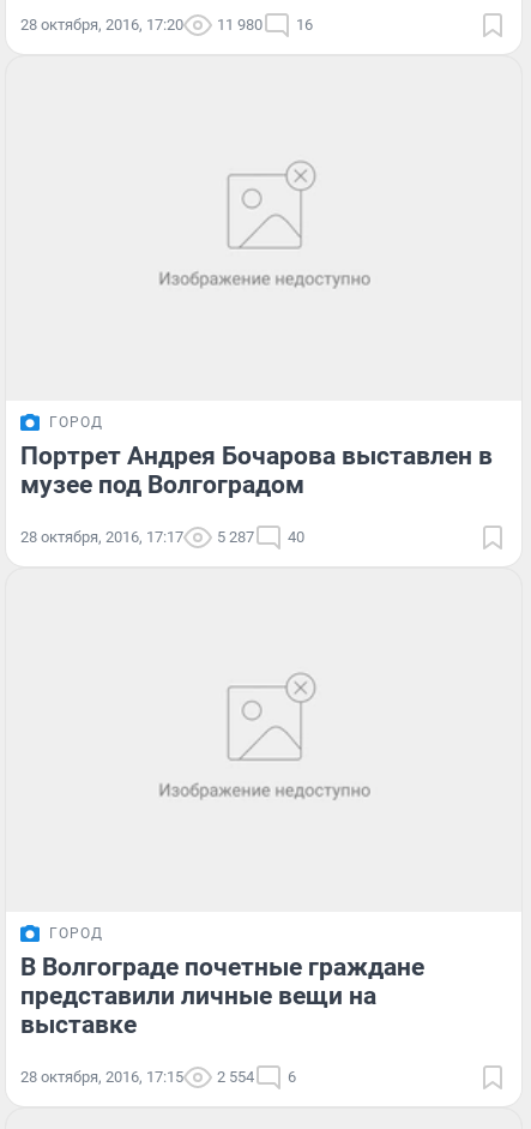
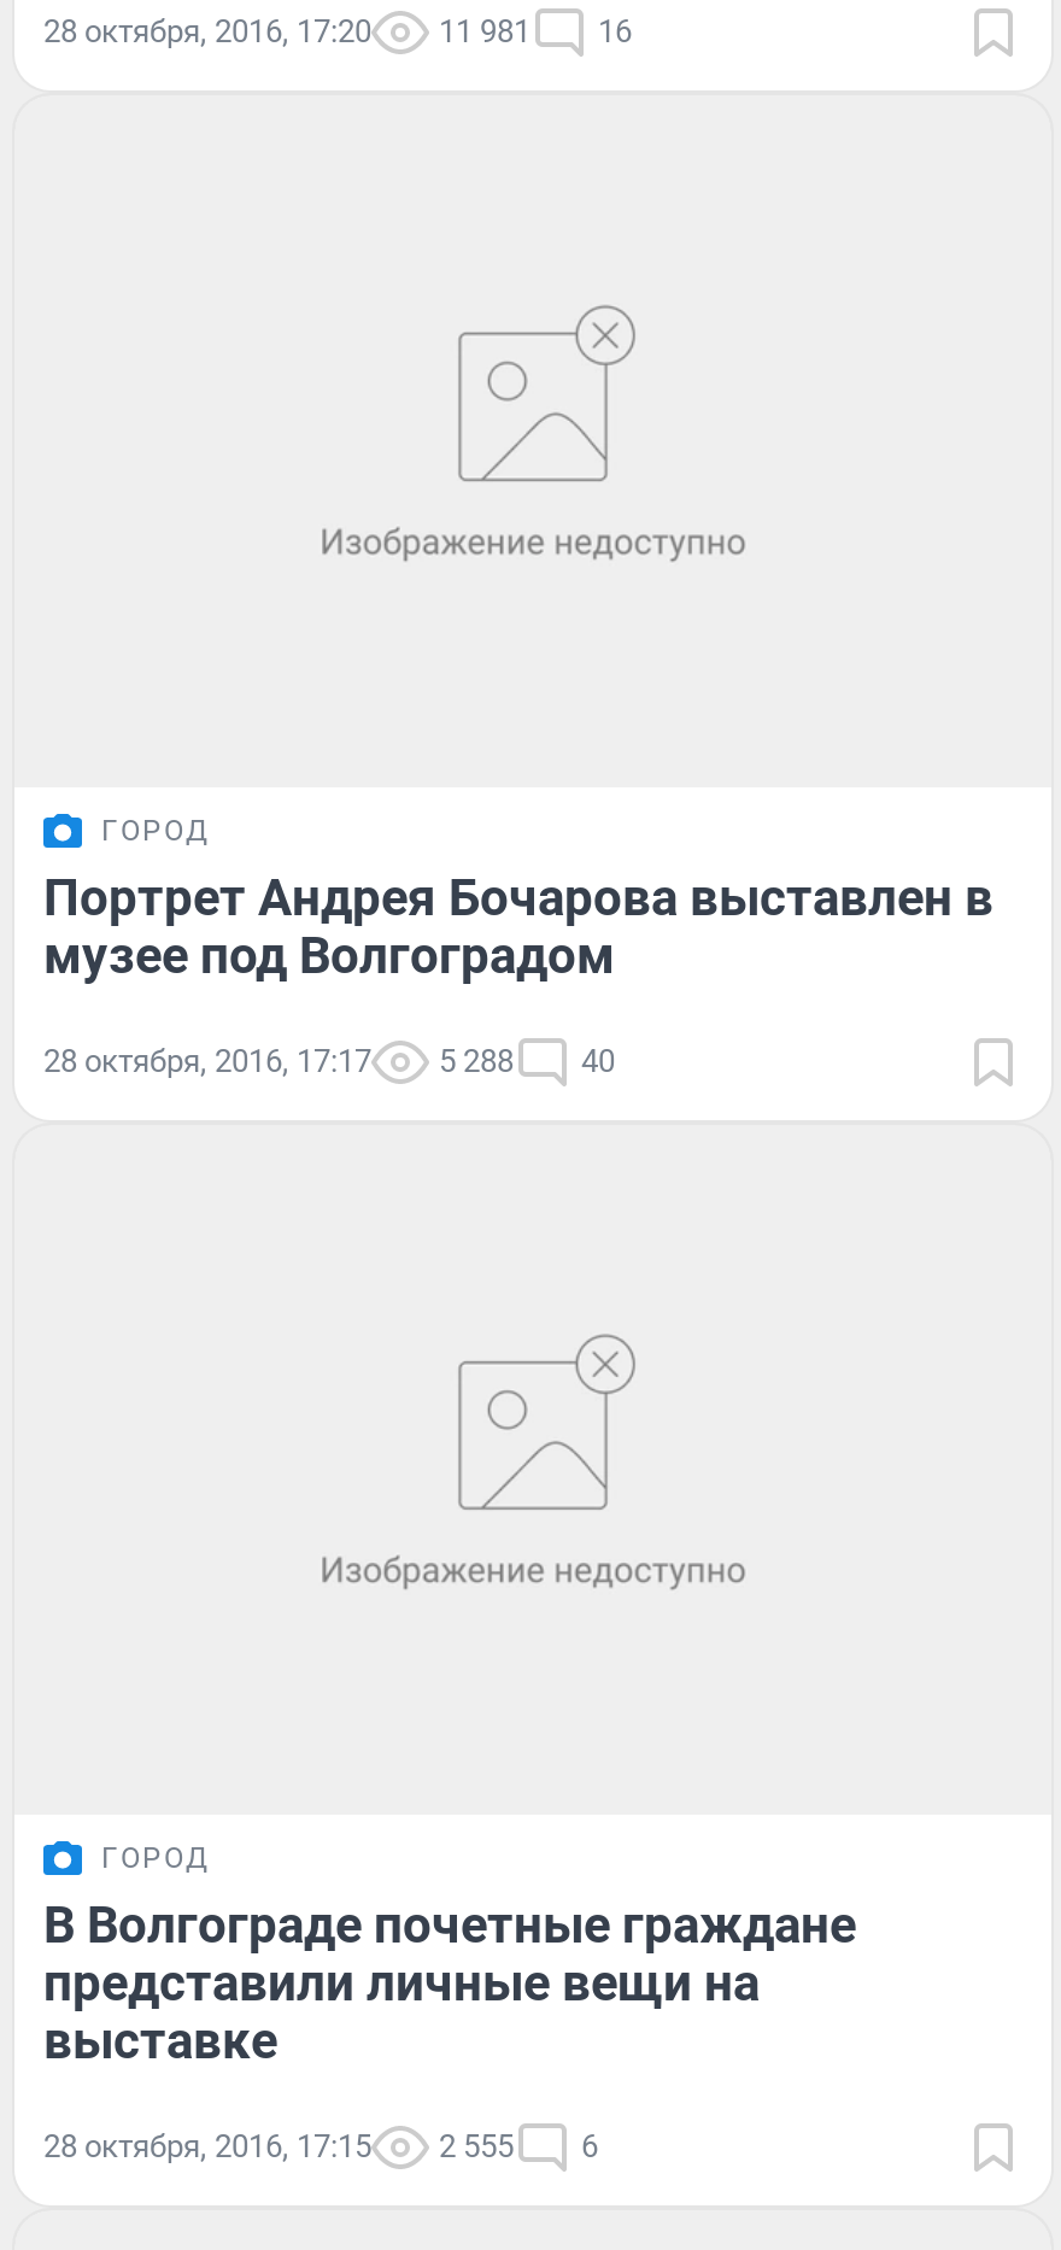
[20,15,313,33] 28 октября, 2016, 17:20 11 980 16 -> [43,13,632,49] 28 октября, 2016, 17:20 11 981 16
[20,527,304,545] 28 октября, 2016, 17:17 5 287 40 -> [43,1042,615,1078] 28 октября, 2016, 17:17 5 288 40
[20,1068,296,1086] 28 октября, 2016, 17:15 2 554 6 -> [43,2129,598,2165] 28 октября, 2016, 17:15 2 555 6

